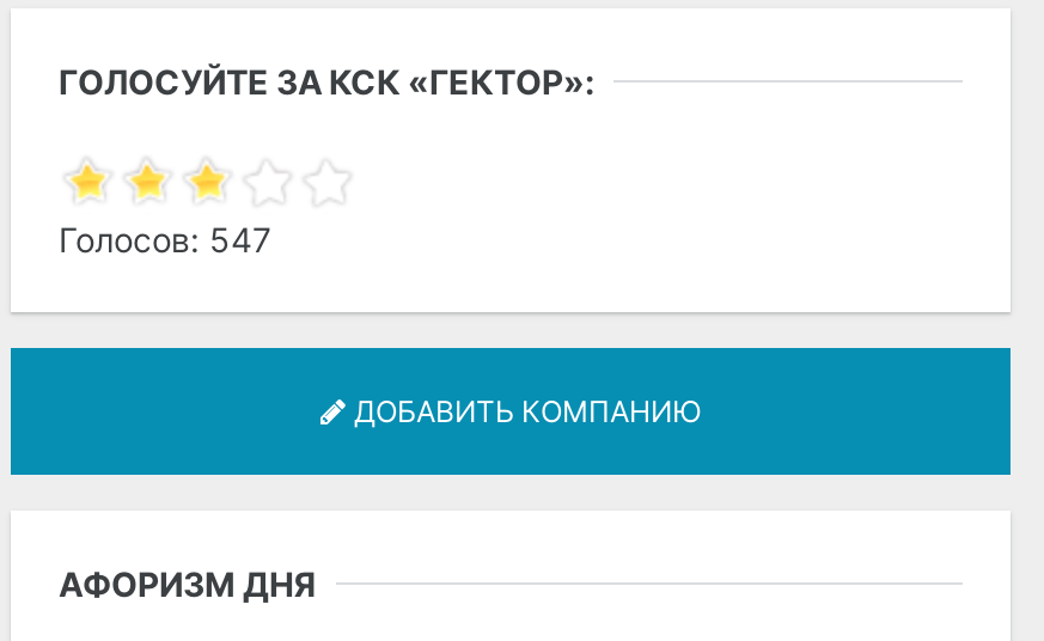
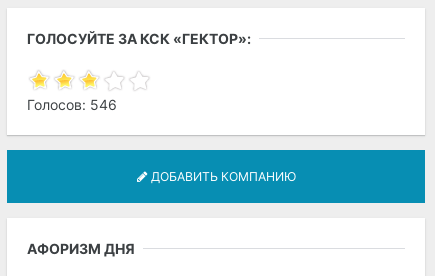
[59,219,271,260] Голосов: 547 -> [27,96,117,113] Голосов: 546

